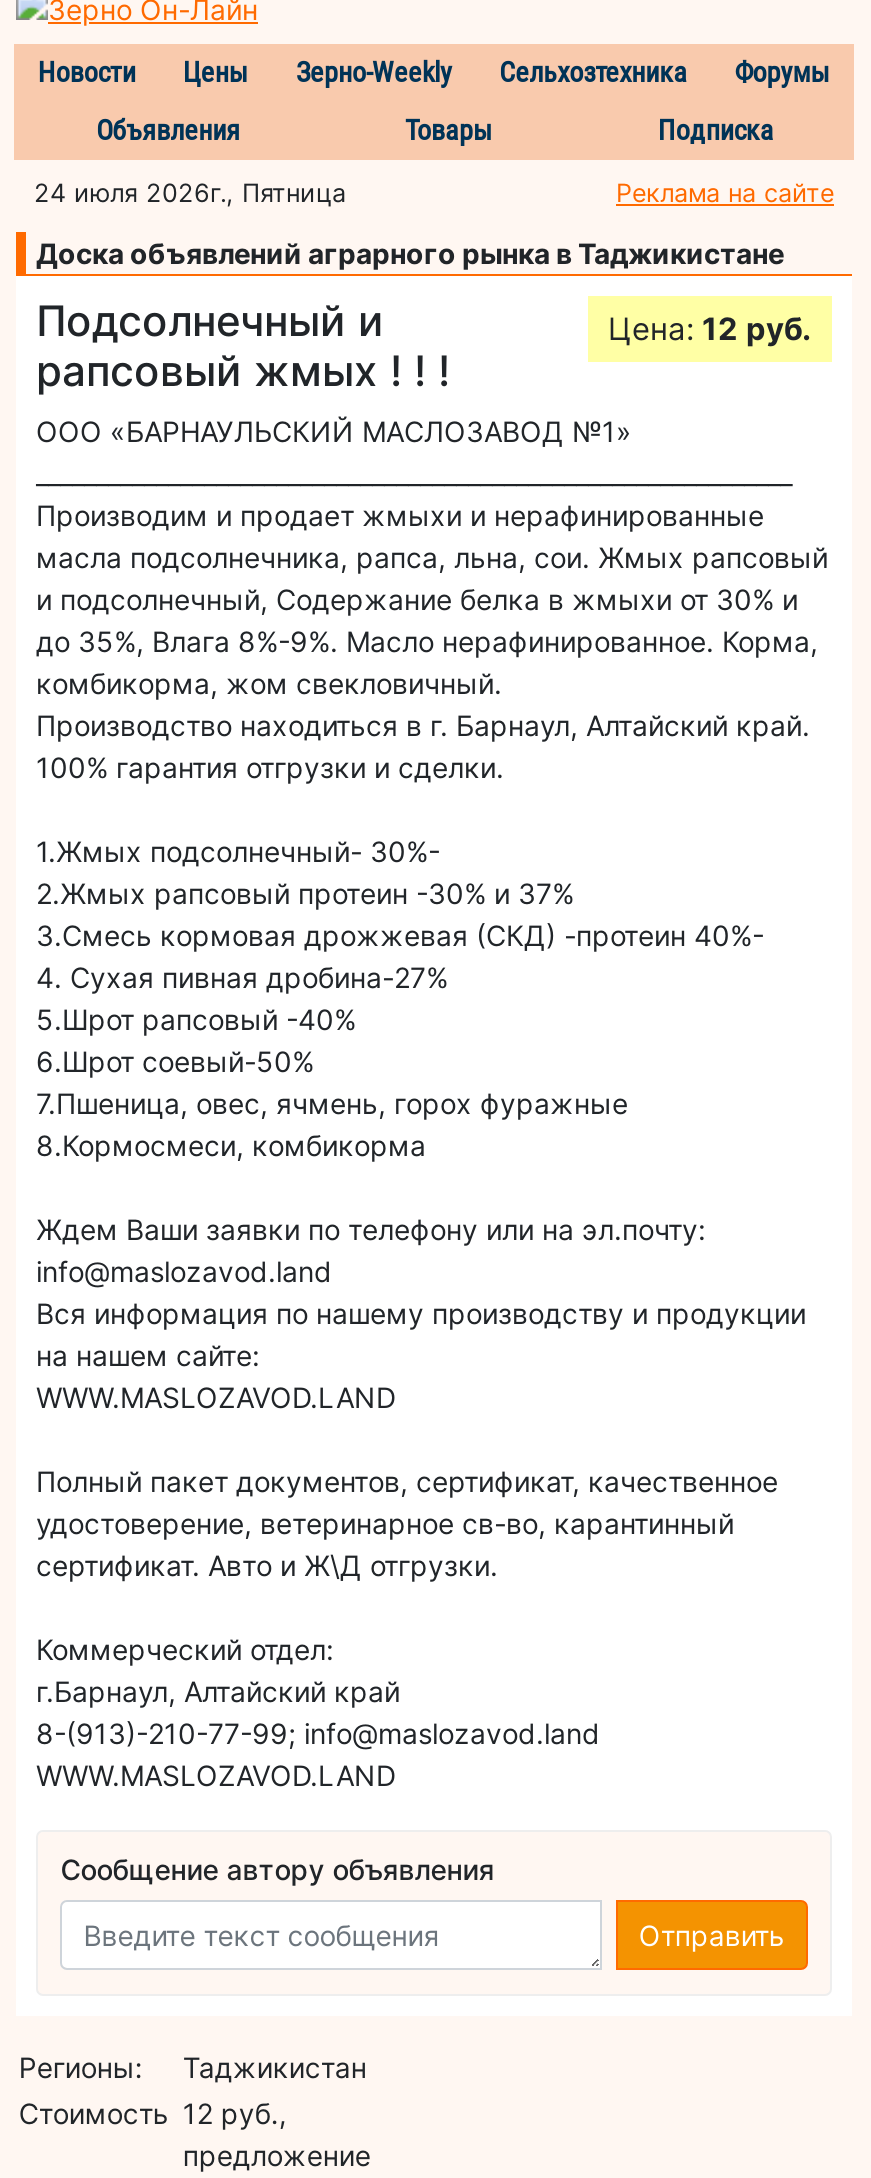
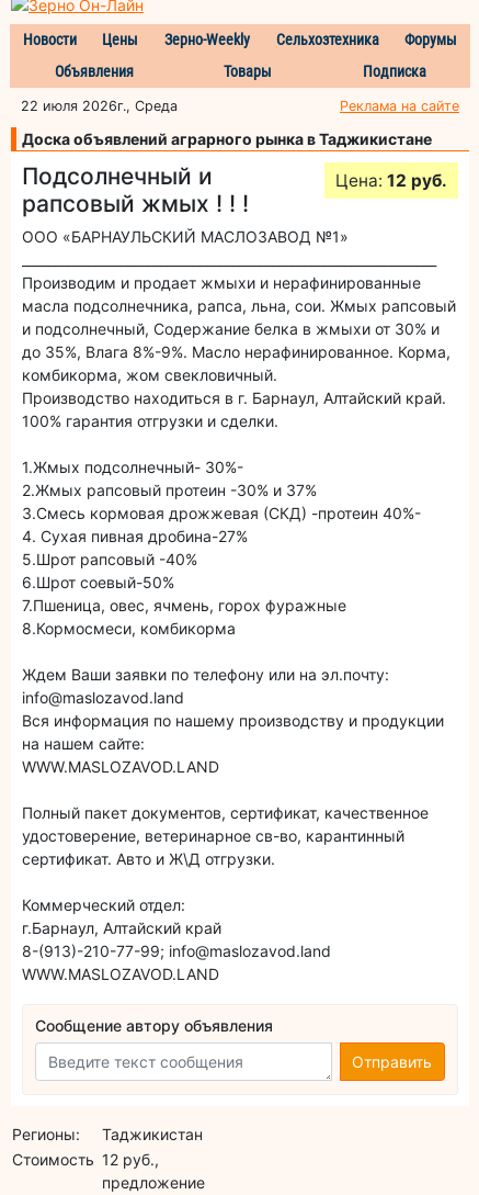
[34,177,346,207] 24 июля 2026г., Пятница -> [21,97,178,114] 22 июля 2026г., Среда

